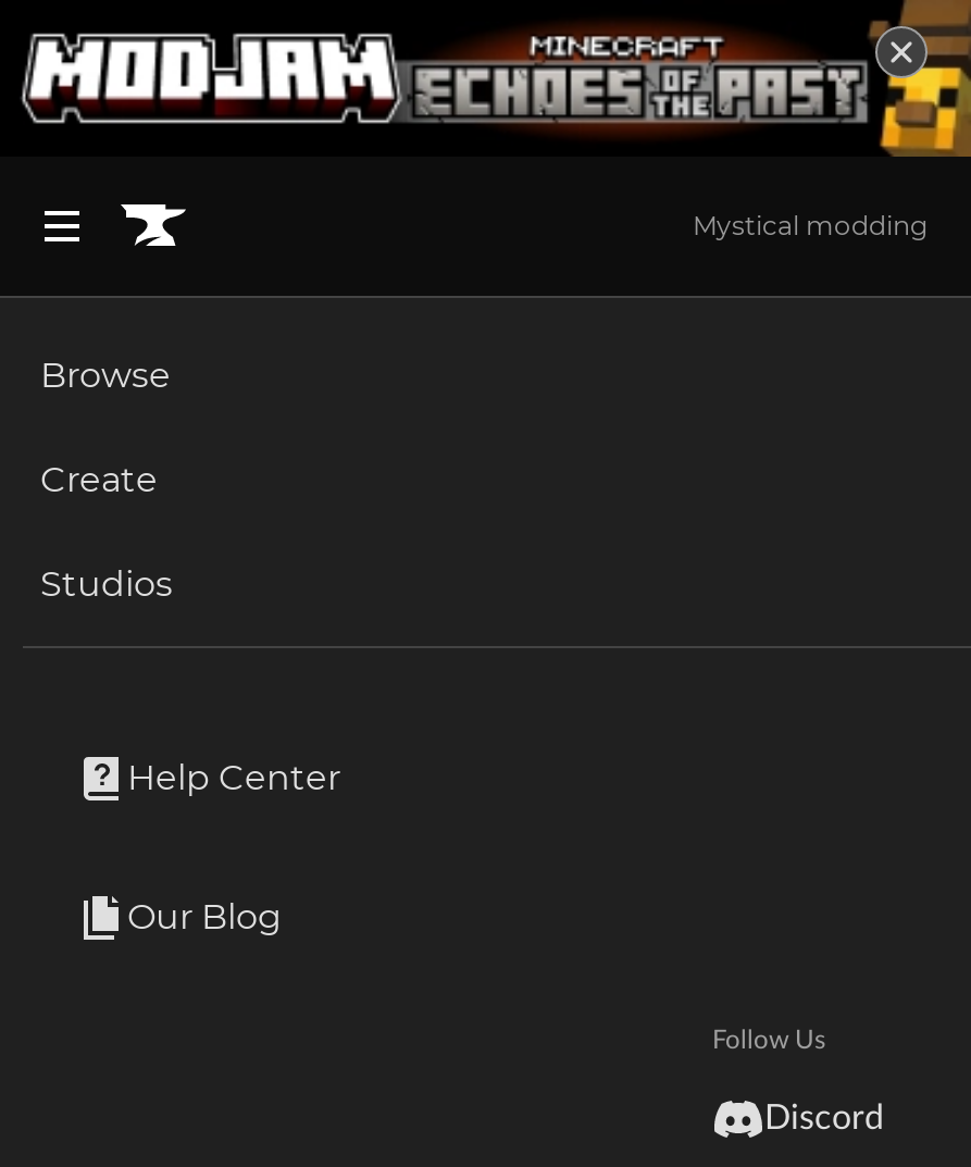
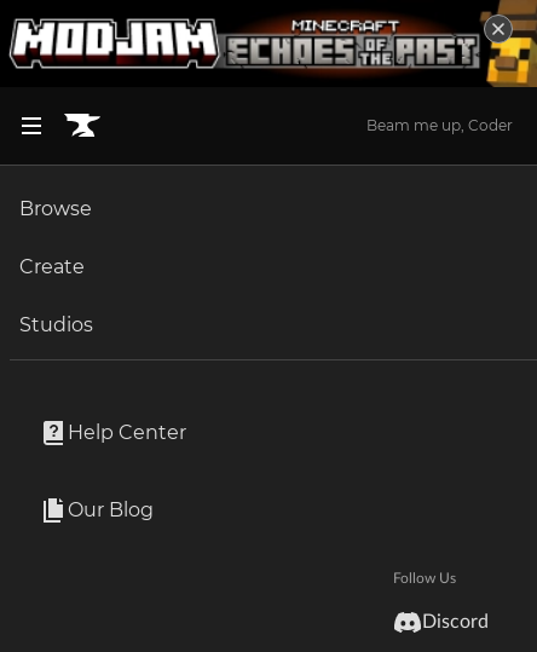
[693,208,928,241] Mystical modding -> [366,116,513,134] Beam me up, Coder

